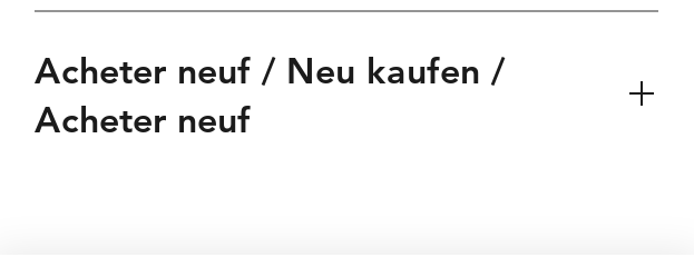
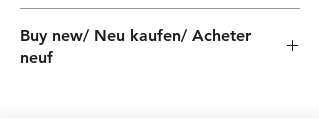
[35,50,505,141] Acheter neuf / Neu kaufen / | Acheter neuf -> [20,26,251,67] Buy new/ Neu kaufen/ Acheter | neuf

